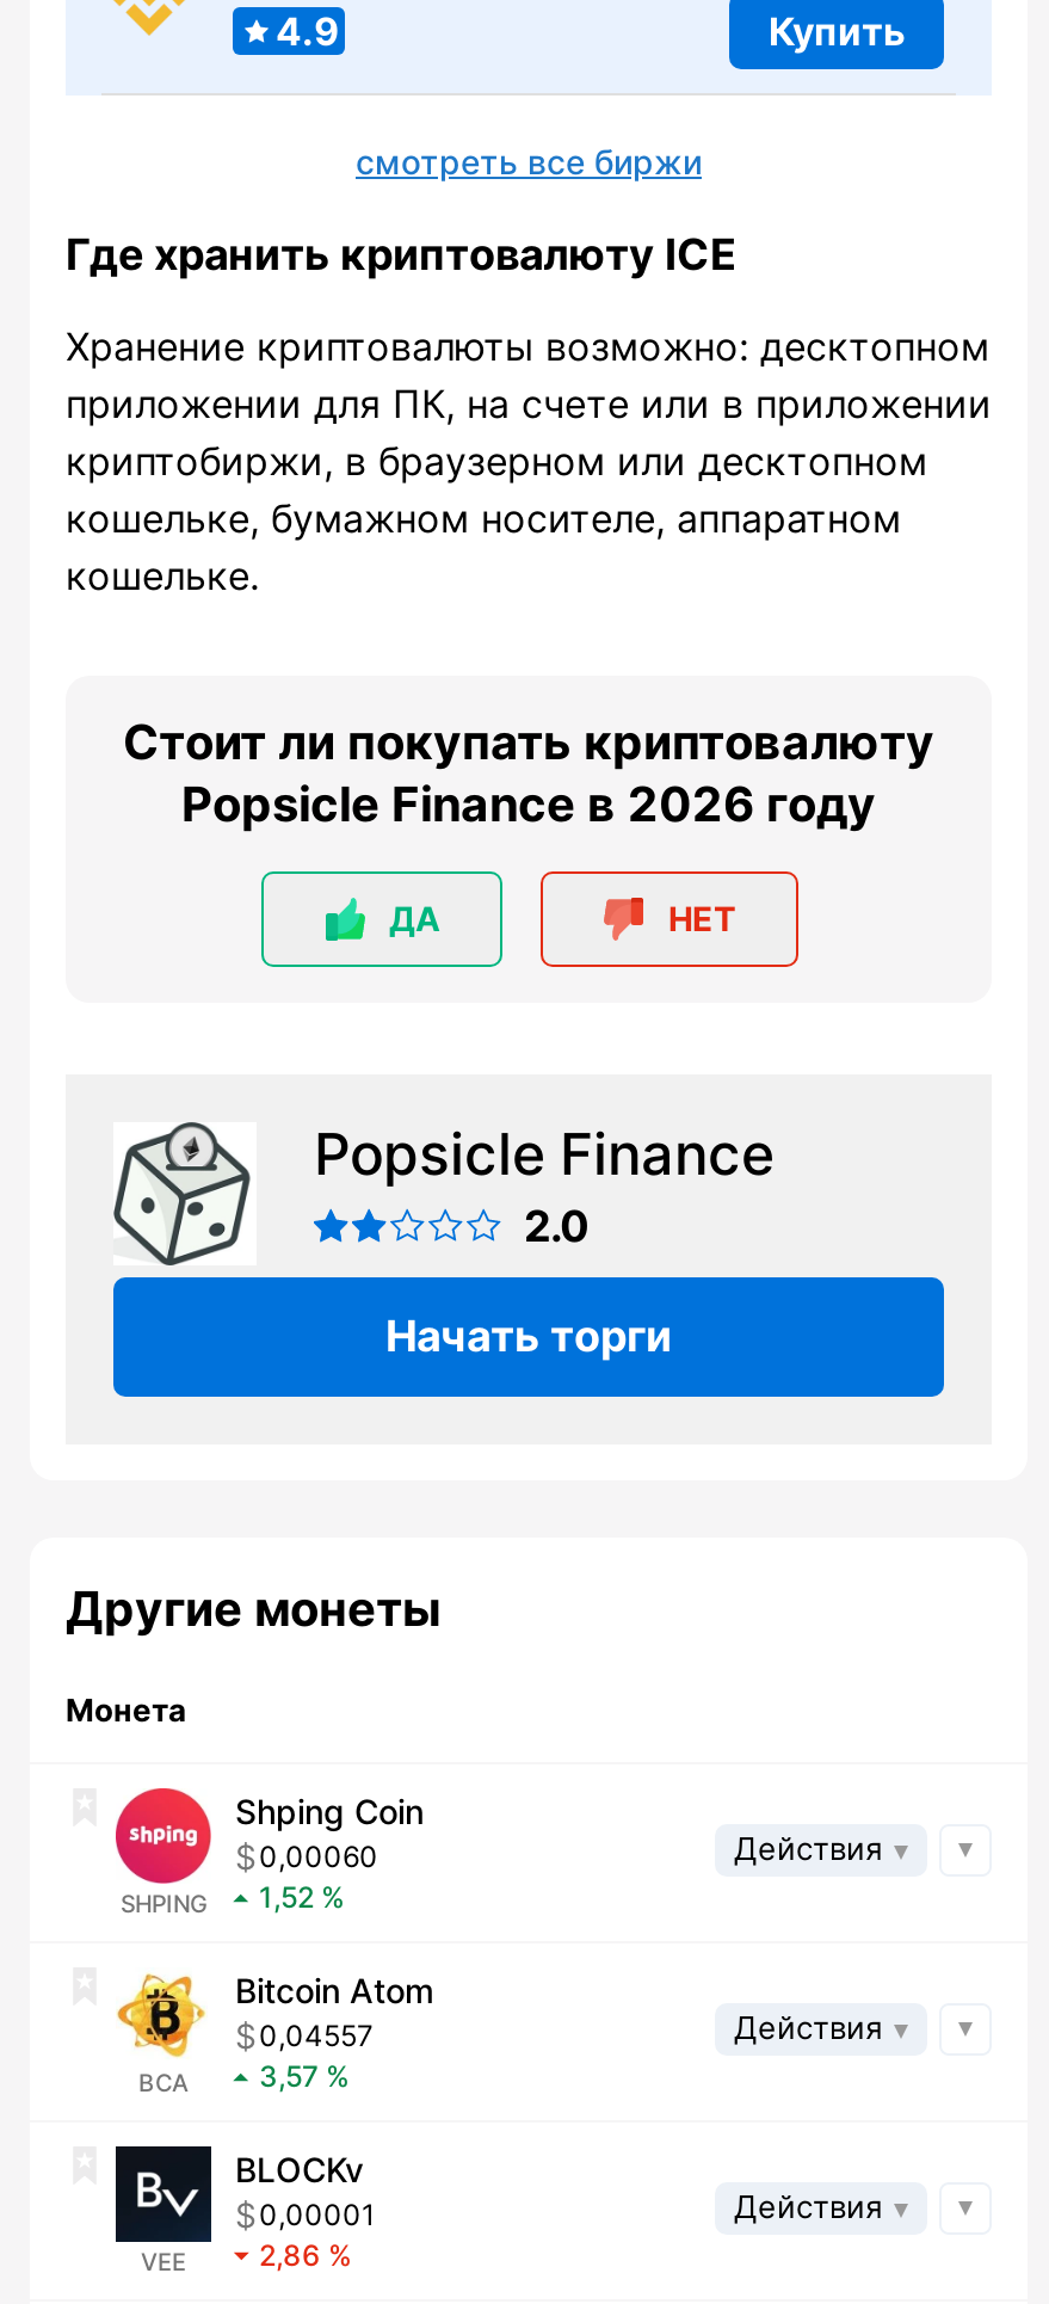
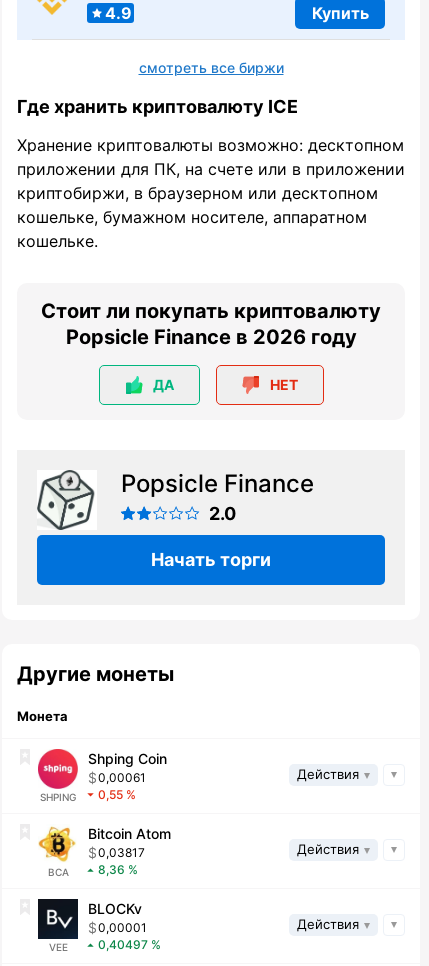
[259,1838,378,1874] 0,00060 -> [98,770,146,785] 0,00061
[121,1879,314,1917] SHPING 1,52 -> [40,787,123,803] SHPING 0,55
[259,2017,374,2053] 0,04557 -> [98,845,145,860] 0,03817
[259,2058,319,2094] 3,57 -> [98,862,125,877] 8,36
[259,2237,321,2273] 2,86 -> [98,937,148,952] 0,40497

